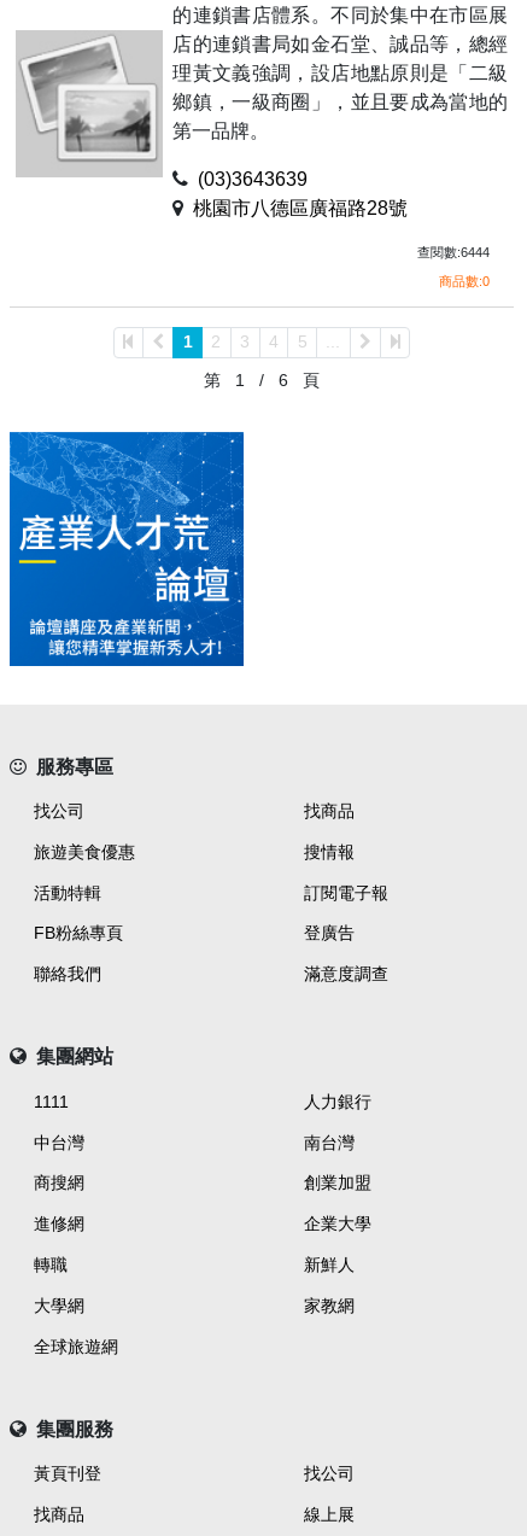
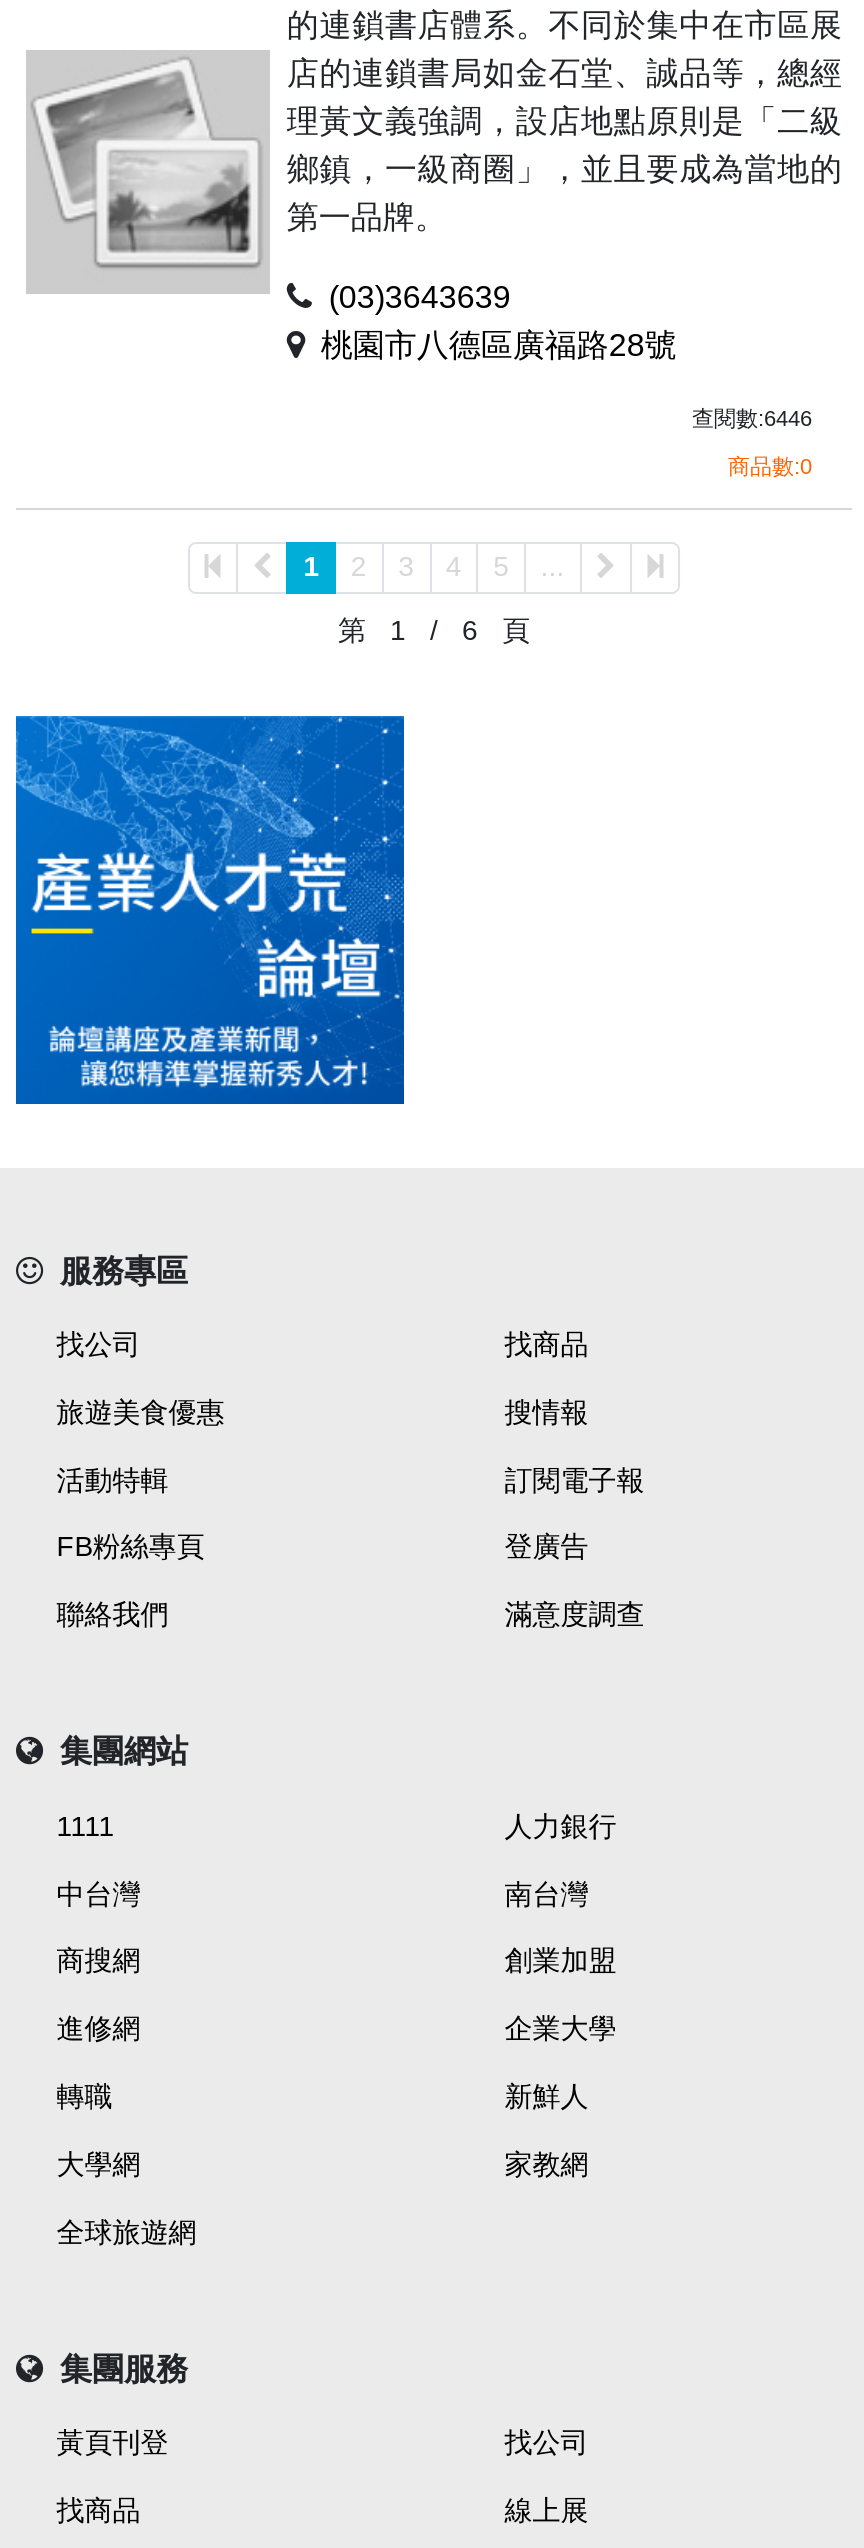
[417,245,490,260] 查閱數:6444 -> [692,406,812,430] 查閱數:6446

